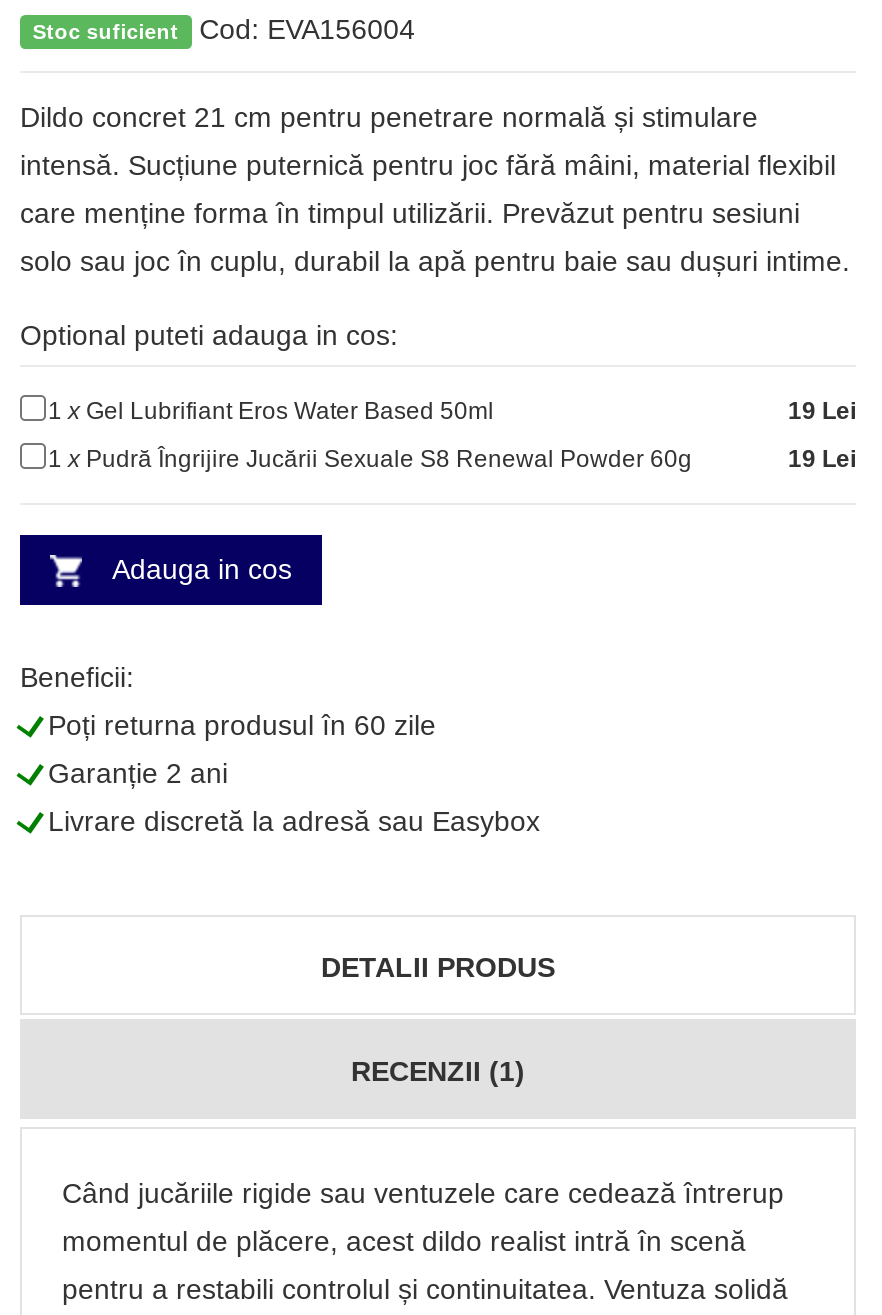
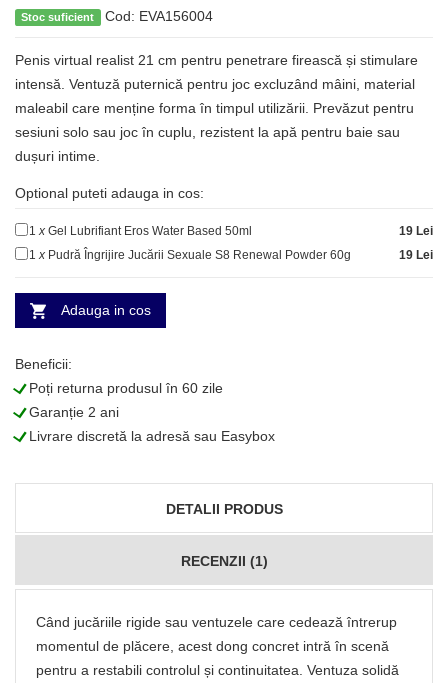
[20,101,850,277] Dildo concret 21 cm pentru penetrare normală și stimulare | intensă. Sucțiune puternică pentru joc fără mâini, material flexibil | care menține forma în timpul utilizării. Prevăzut pentru sesiuni | solo sau joc în cuplu, durabil la apă pentru baie sau dușuri intime. -> [15,52,418,164] Penis virtual realist 21 cm pentru penetrare firească și stimulare | intensă. Ventuză puternică pentru joc excluzând mâini, material | maleabil care menține forma în timpul utilizării. Prevăzut pentru | sesiuni solo sau joc în cuplu, rezistent la apă pentru baie sau | dușuri intime.
[62,1225,746,1257] momentul de plăcere, acest dildo realist intră în scenă -> [36,638,389,654] momentul de plăcere, acest dong concret intră în scenă

